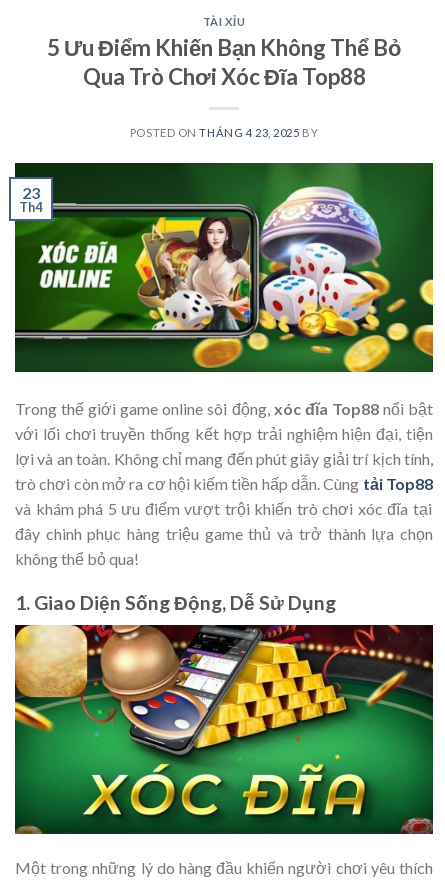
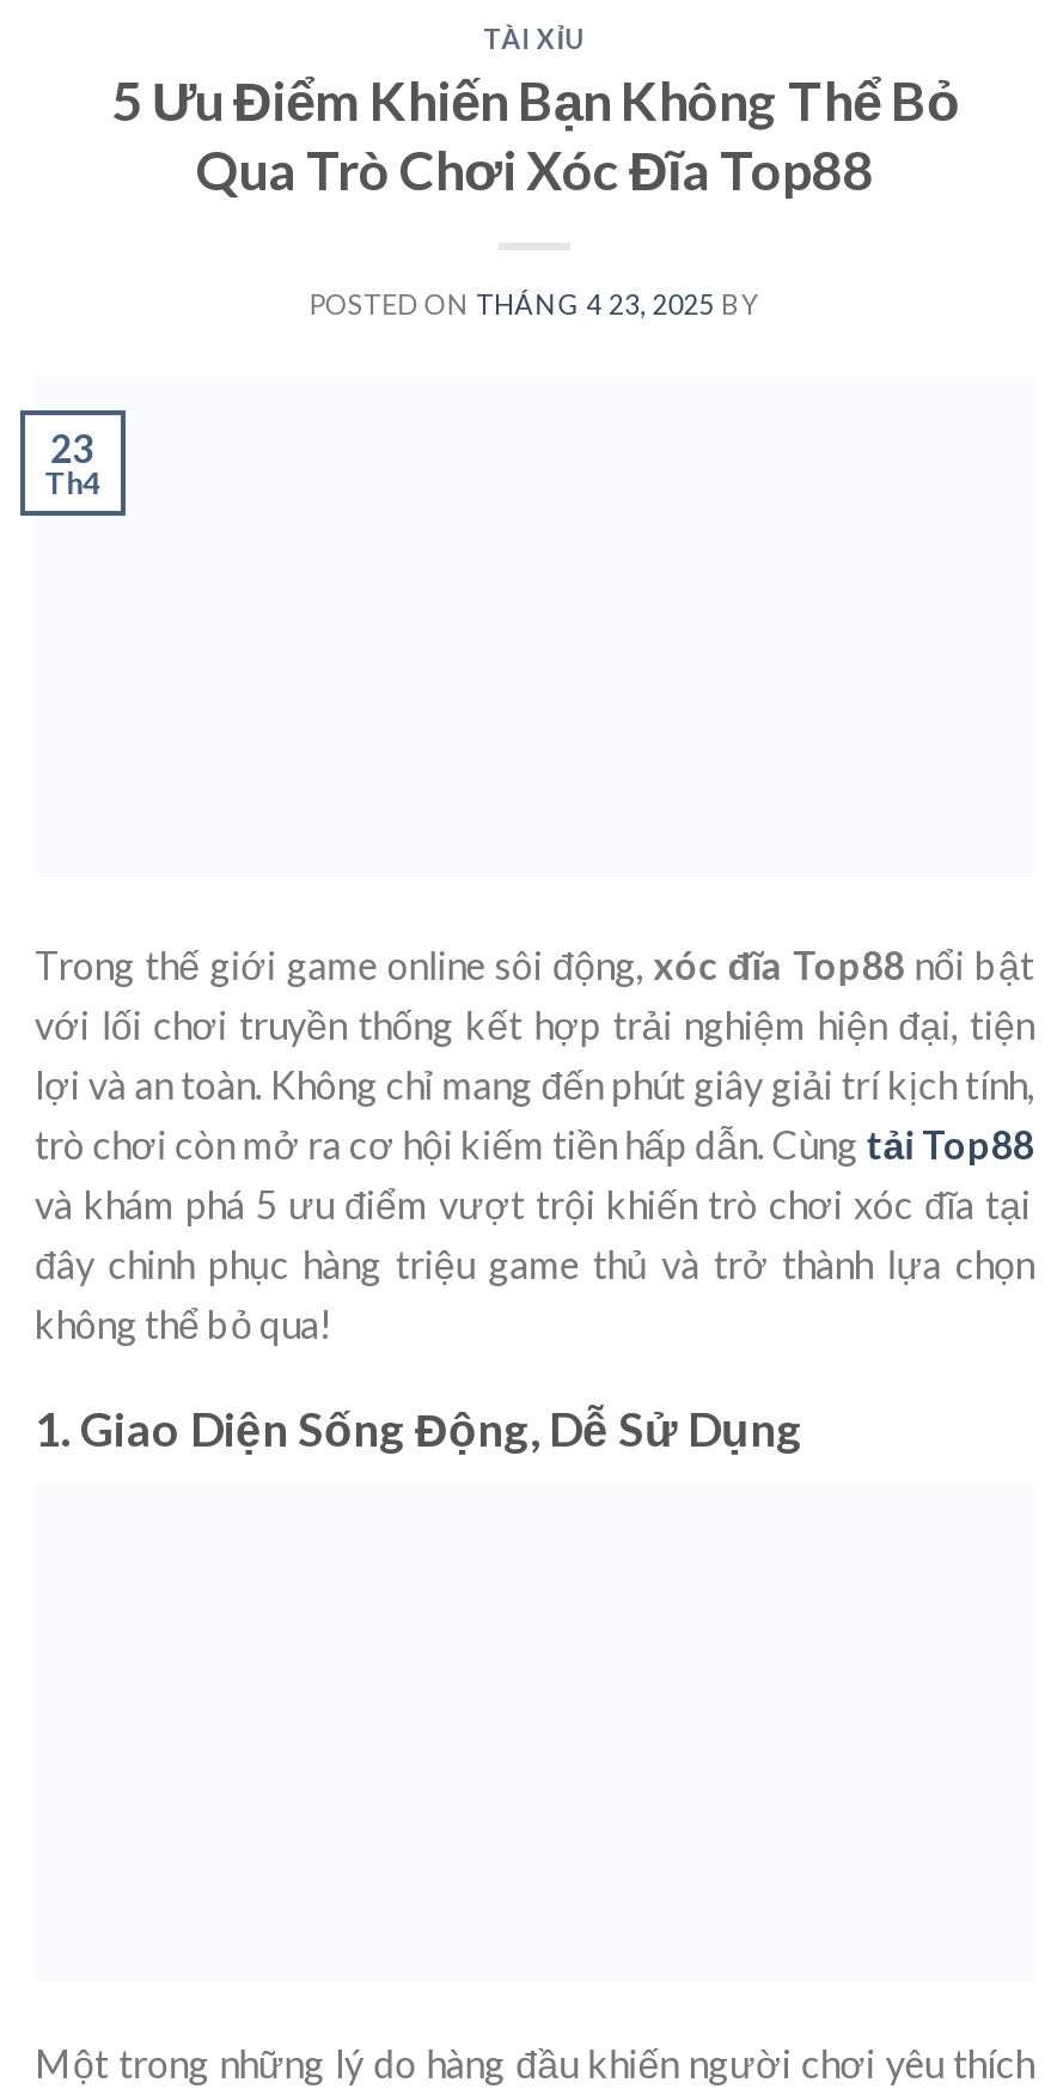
[14,162,434,373] [image] -> none
[14,624,434,835] [image] -> none

